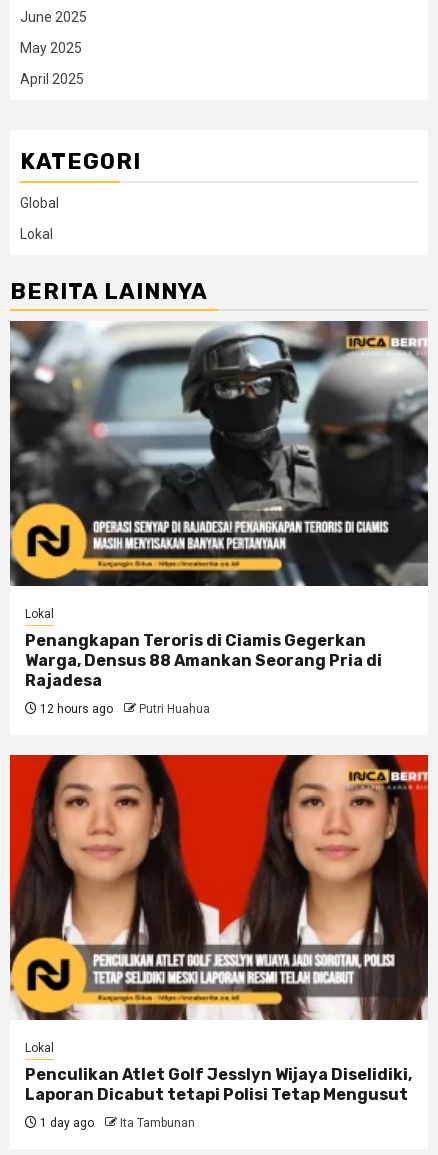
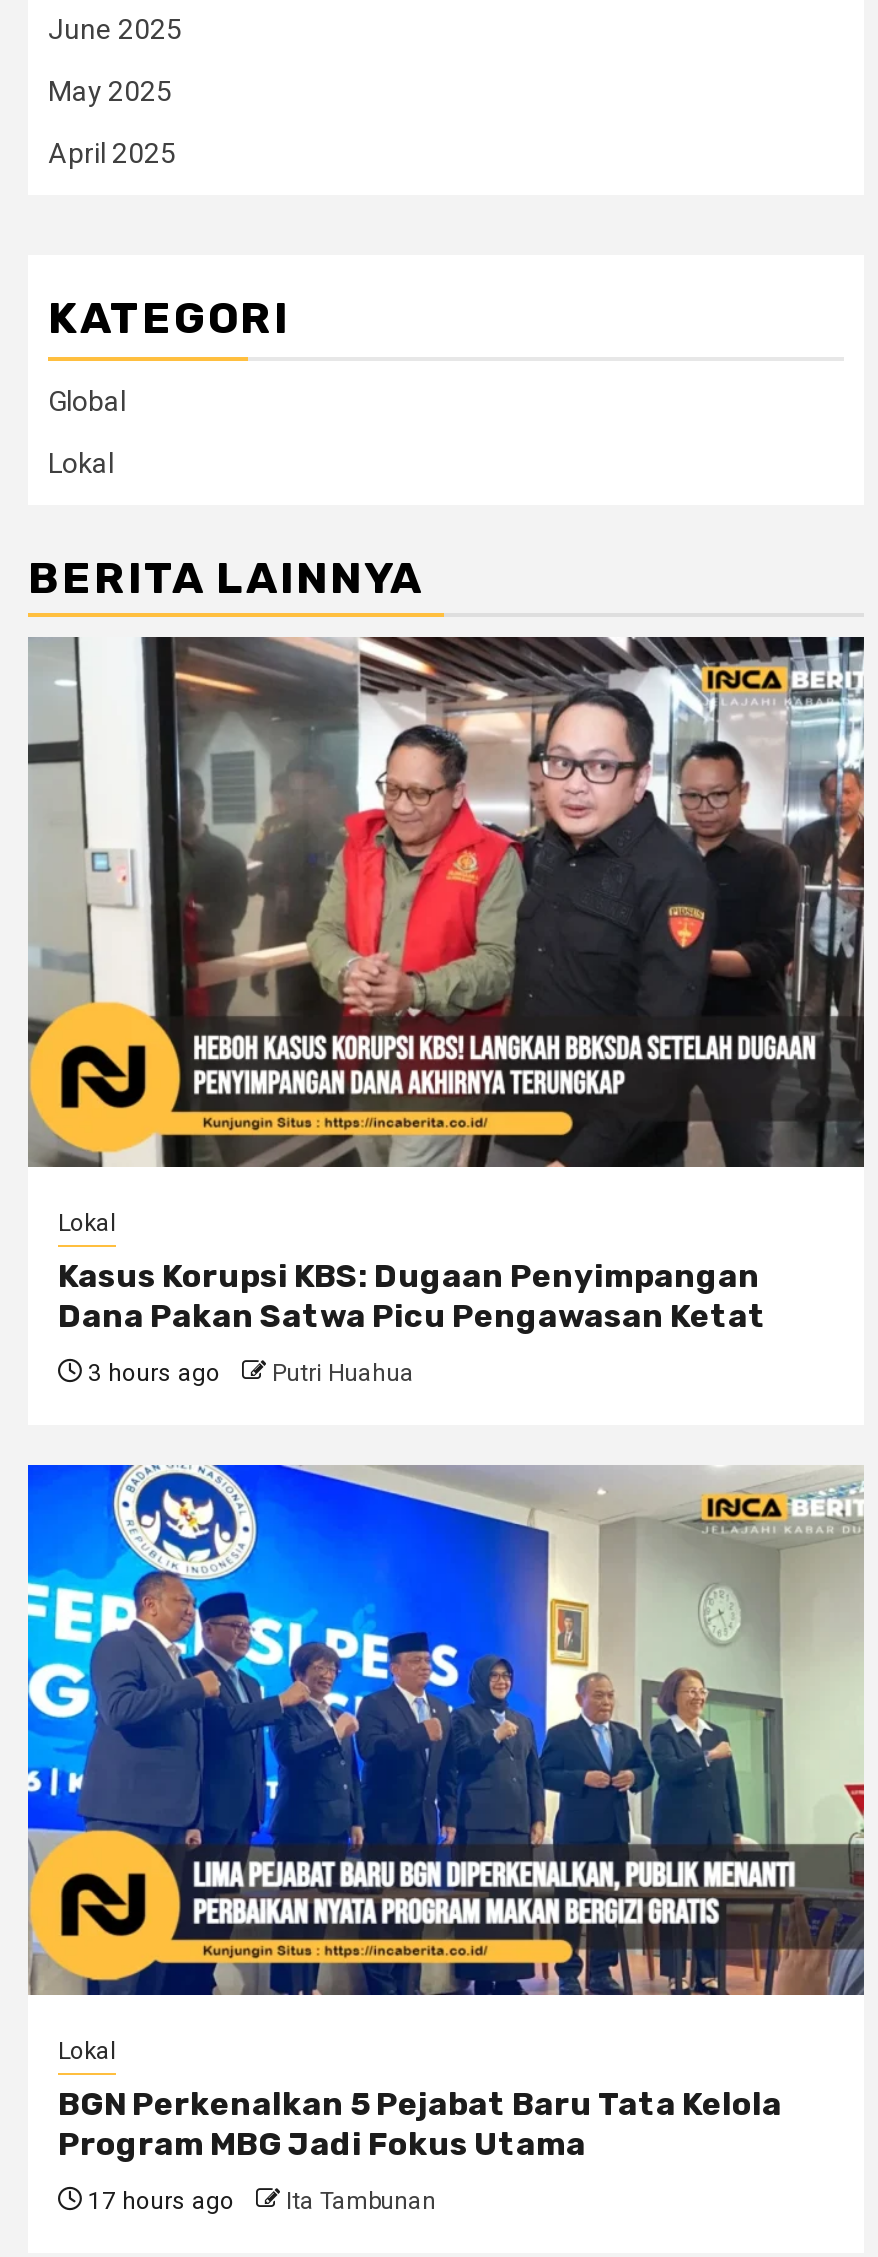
[9,320,428,587] [image] -> [28,635,866,1169] [image]
[25,631,382,690] Penangkapan Teroris di Ciamis Gegerkan | Warga, Densus 88 Amankan Seorang Pria di | Rajadesa -> [58,1257,766,1335] Kasus Korupsi KBS: Dugaan Penyimpangan | Dana Pakan Satwa Picu Pengawasan Ketat
[37,702,210,716] 12 hours ago Putri Huahua -> [82,1359,414,1387] 3 hours ago Putri Huahua
[9,754,429,1021] [image] -> [26,1463,866,1997] [image]
[25,1065,412,1104] Penculikan Atlet Golf Jesslyn Wijaya Diselidiki, | Laporan Dicabut tetapi Polisi Tetap Mengusut -> [58,2085,782,2163] BGN Perkenalkan 5 Pejabat Baru Tata Kelola | Program MBG Jadi Fokus Utama
[37,1116,195,1130] 1 day ago Ita Tambunan -> [82,2187,436,2215] 17 hours ago Ita Tambunan

